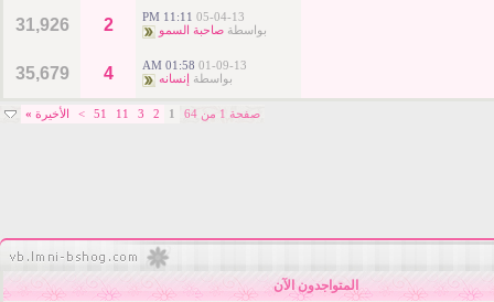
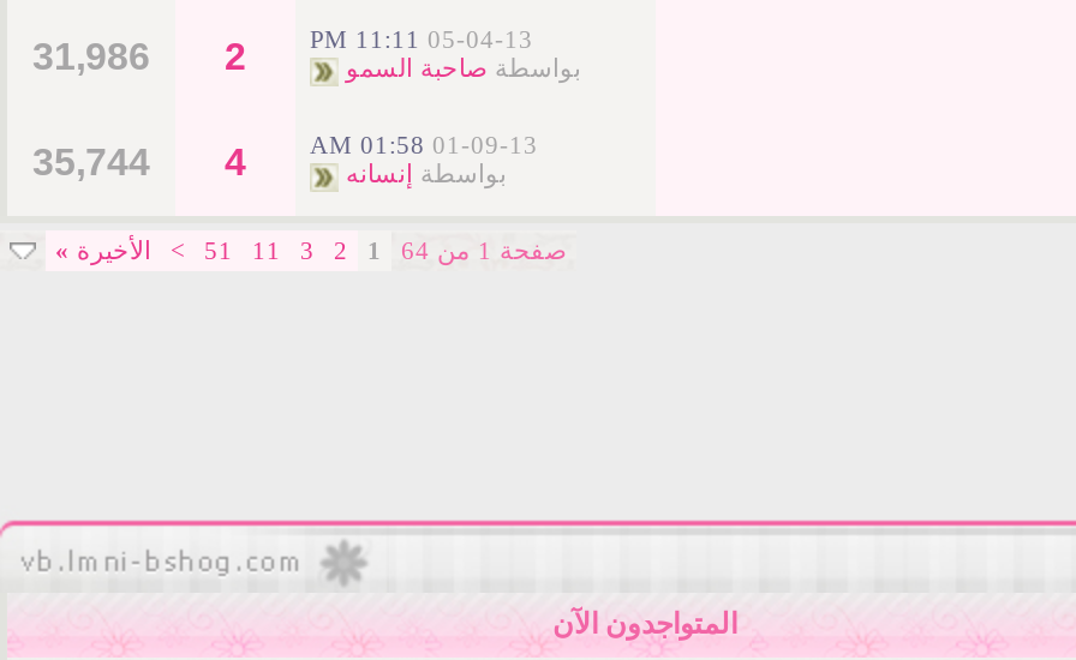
[15,15,113,34] 31,926 2 -> [32,36,246,77] 31,986 2
[15,64,113,83] 35,679 4 -> [32,142,246,182] 35,744 4

